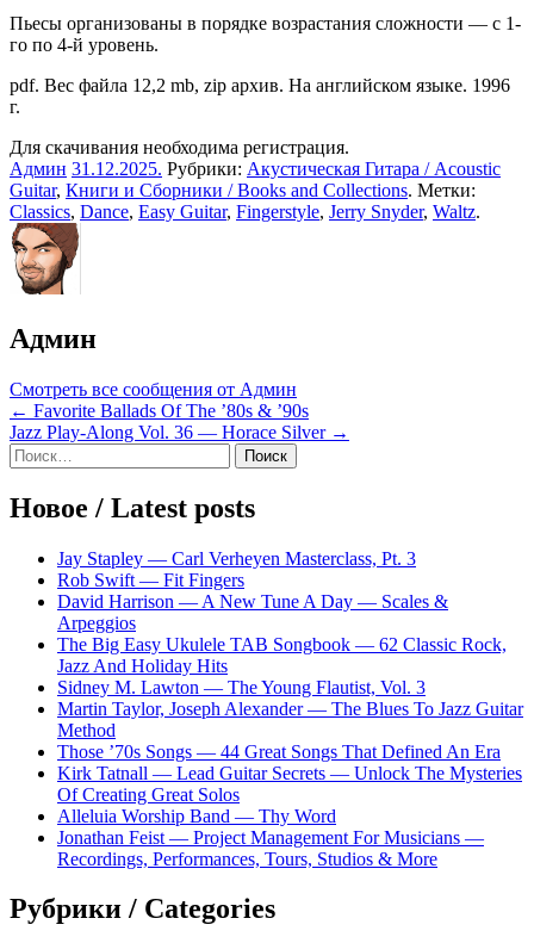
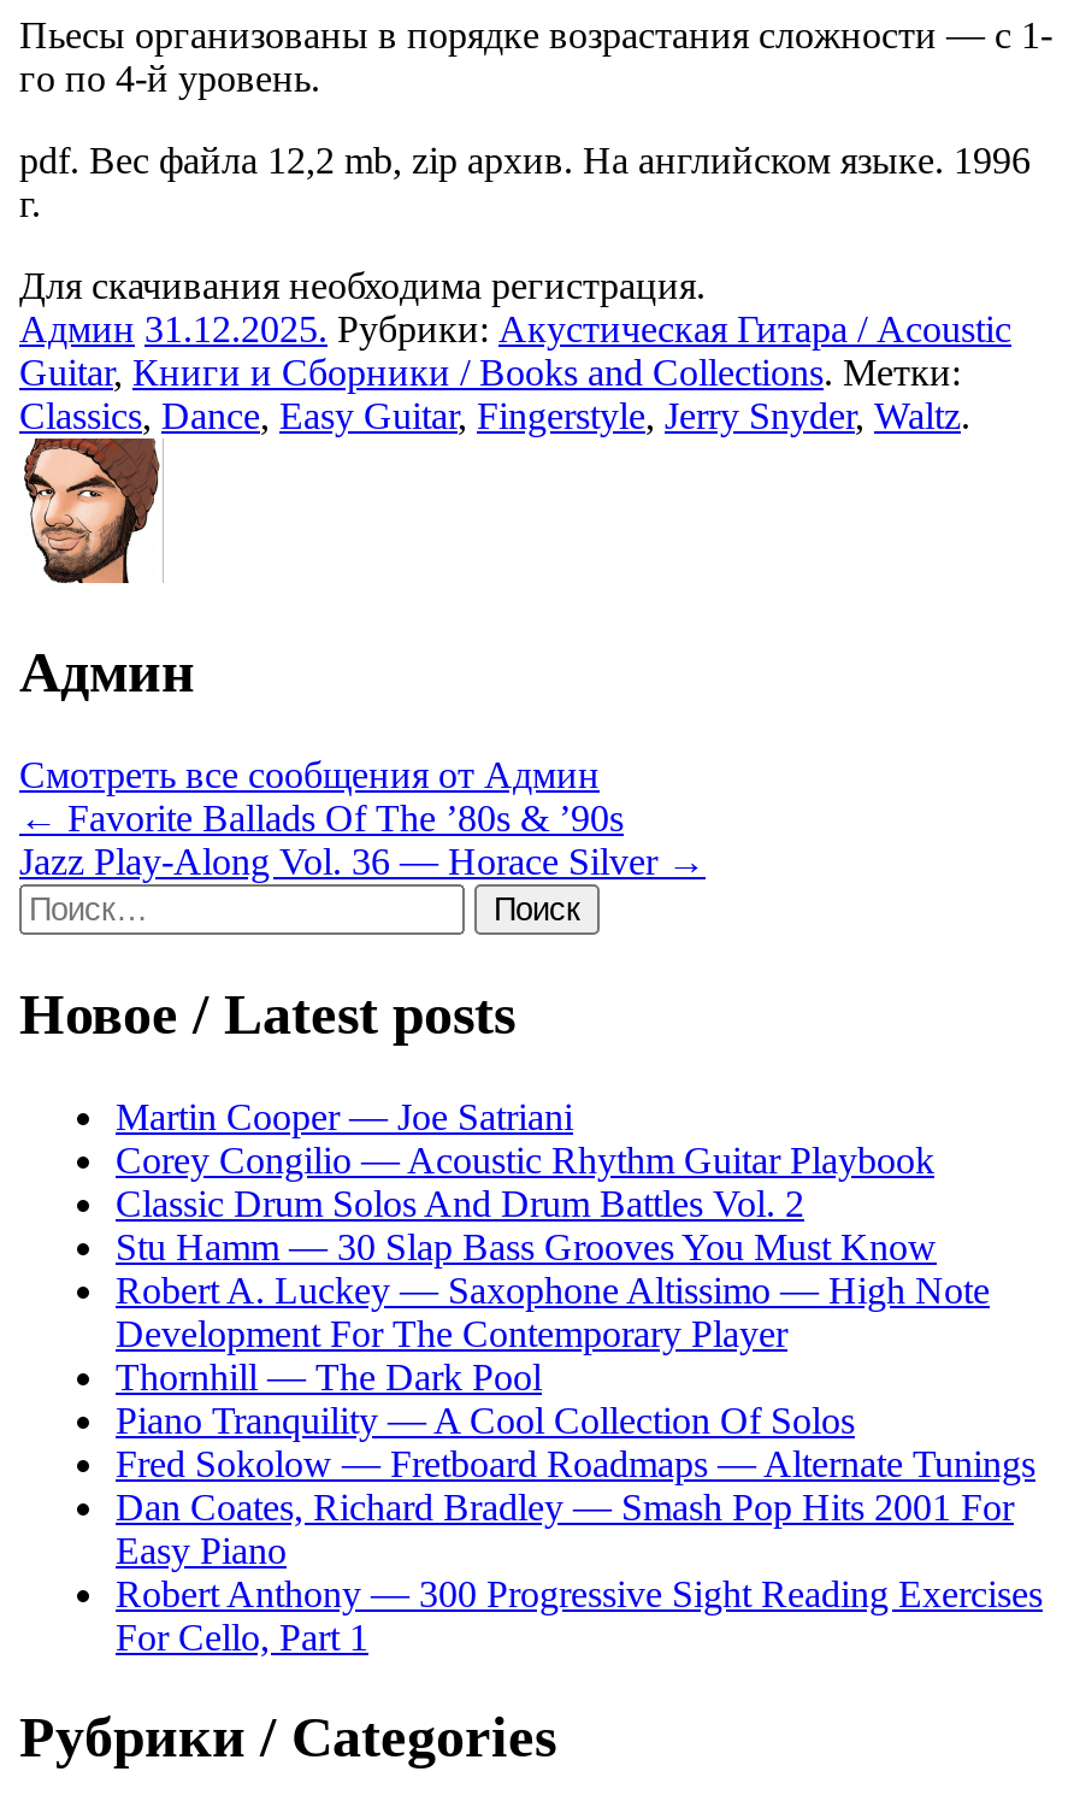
[57,548,523,868] Jay Stapley — Carl Verheyen Masterclass, Pt. 3 | Rob Swift — Fit Fingers | David Harrison — A New Tune A Day — Scales & | Arpeggios | The Big Easy Ukulele TAB Songbook — 62 Classic Rock, | Jazz And Holiday Hits | Sidney M. Lawton — The Young Flautist, Vol. 3 | Martin Taylor, Joseph Alexander — The Blues To Jazz Guitar | Method | Those ’70s Songs — 44 Great Songs That Defined An Era | Kirk Tatnall — Lead Guitar Secrets — Unlock The Mysteries | Of Creating Great Solos | Alleluia Worship Band — Thy Word | Jonathan Feist — Project Management For Musicians — | Recordings, Performances, Tours, Studios & More -> [116,1095,1043,1656] Martin Cooper — Joe Satriani | Corey Congilio — Acoustic Rhythm Guitar Playbook | Classic Drum Solos And Drum Battles Vol. 2 | Stu Hamm — 30 Slap Bass Grooves You Must Know | Robert A. Luckey — Saxophone Altissimo — High Note | Development For The Contemporary Player | Thornhill — The Dark Pool | Piano Tranquility — A Cool Collection Of Solos | Fred Sokolow — Fretboard Roadmaps — Alternate Tunings | Dan Coates, Richard Bradley — Smash Pop Hits 2001 For | Easy Piano | Robert Anthony — 300 Progressive Sight Reading Exercises | For Cello, Part 1

